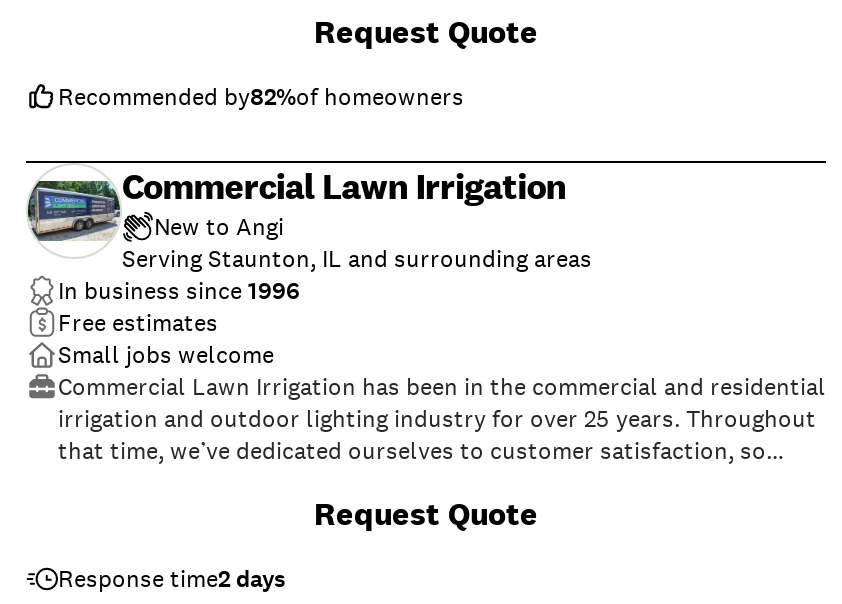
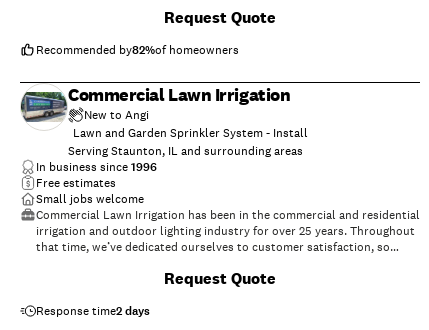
none -> [73,125,308,141] Lawn and Garden Sprinkler System - Install

